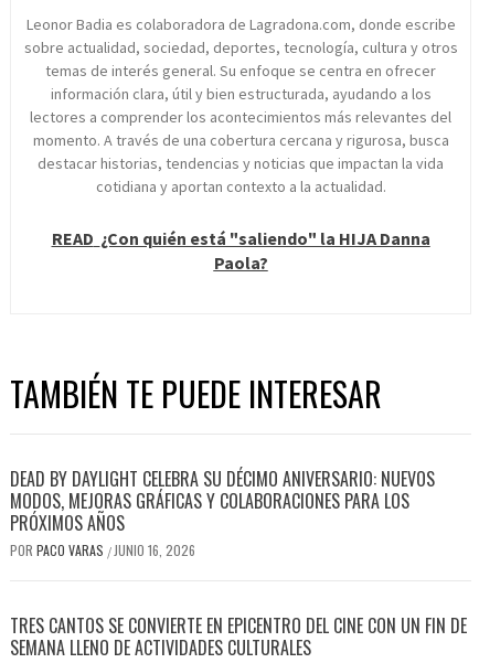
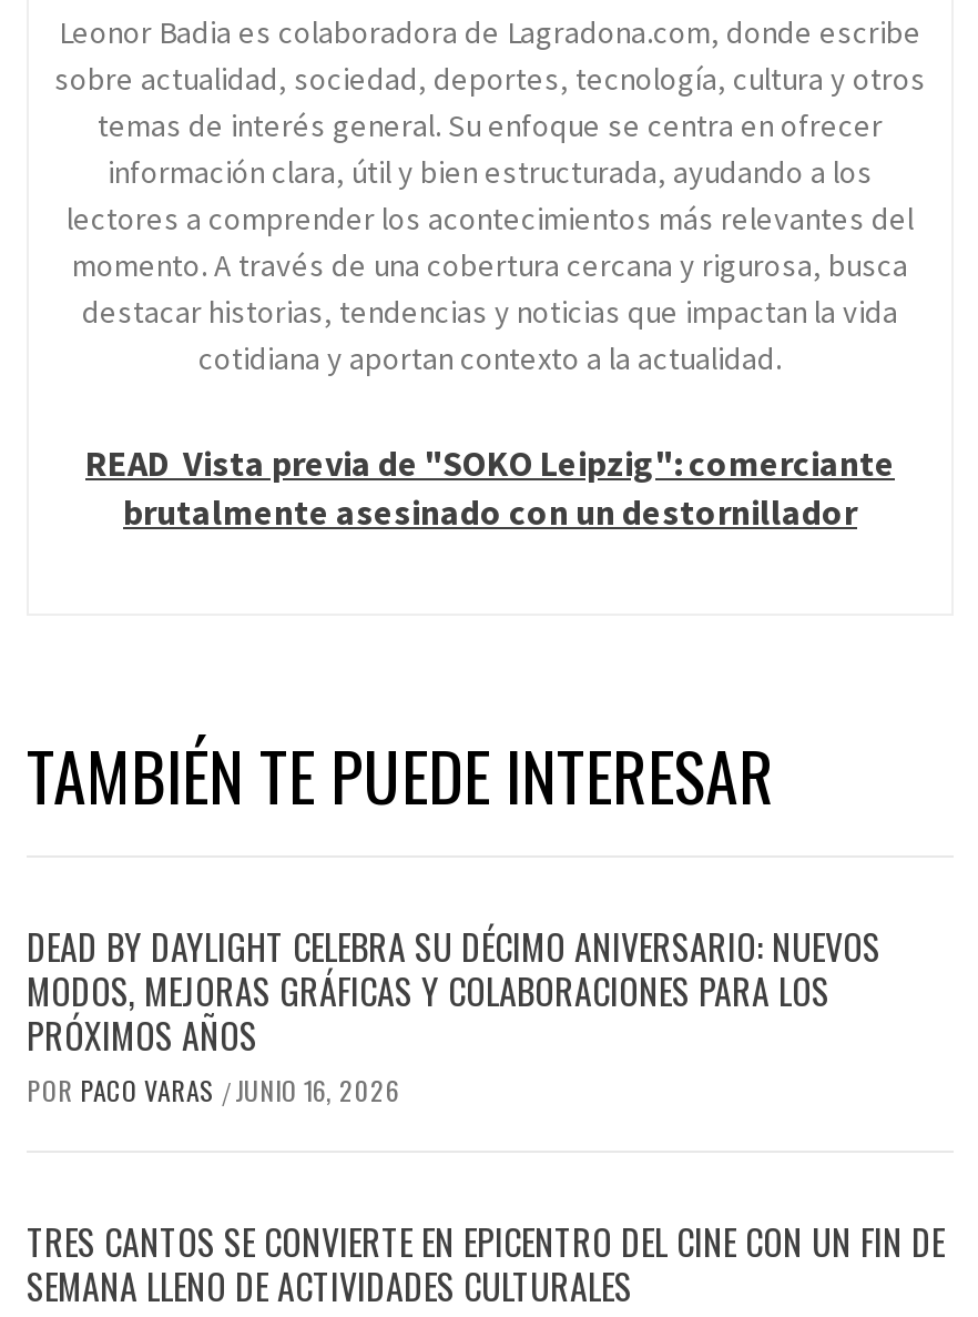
[51,227,430,274] READ ¿Con quién está "saliendo" la HIJA Danna | Paola? -> [85,440,895,534] READ Vista previa de "SOKO Leipzig": comerciante | brutalmente asesinado con un destornillador

